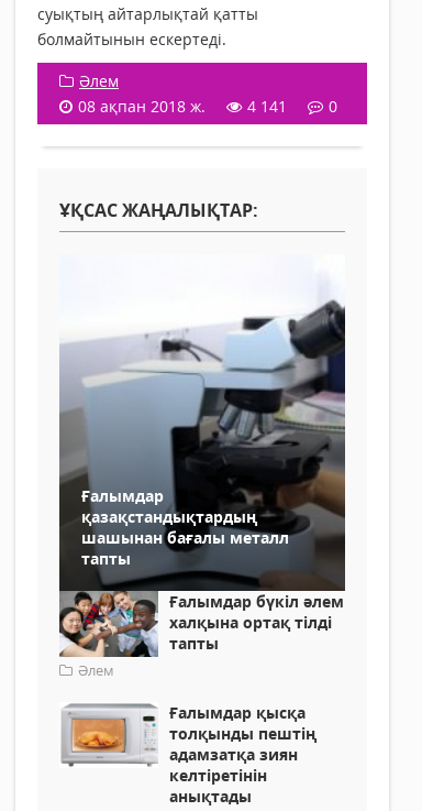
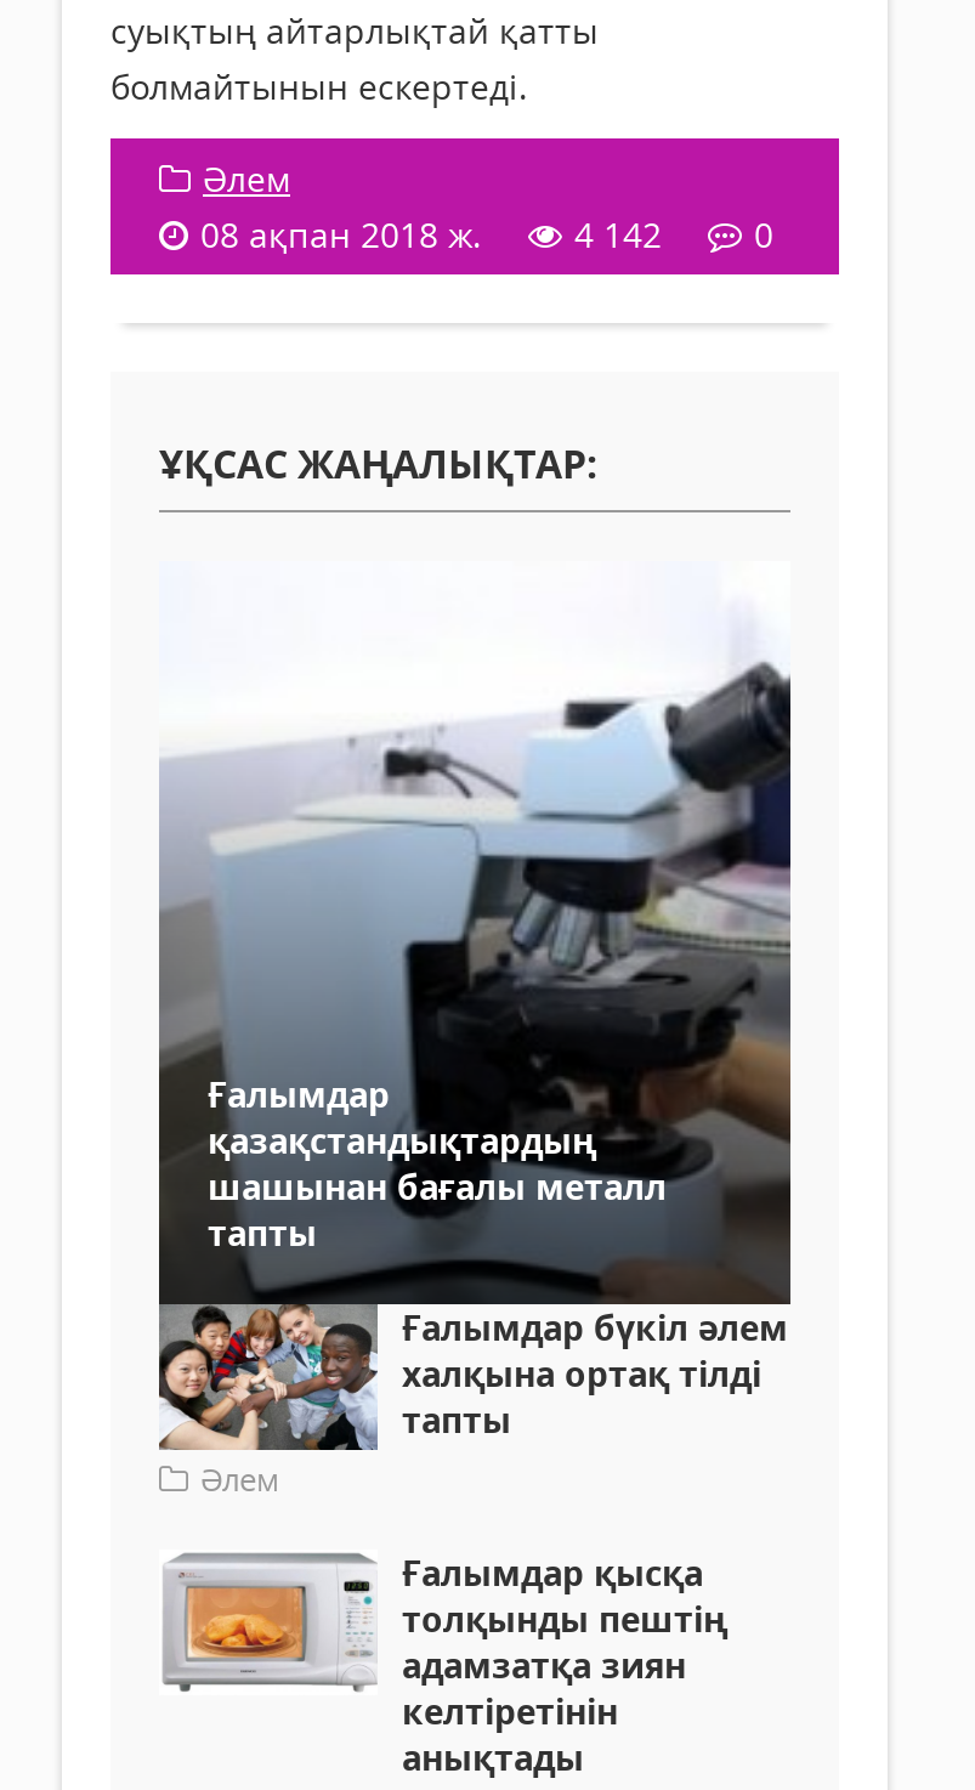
[78,96,337,117] 08 ақпан 2018 ж. 4 141 0 -> [200,211,773,257] 08 ақпан 2018 ж. 4 142 0

